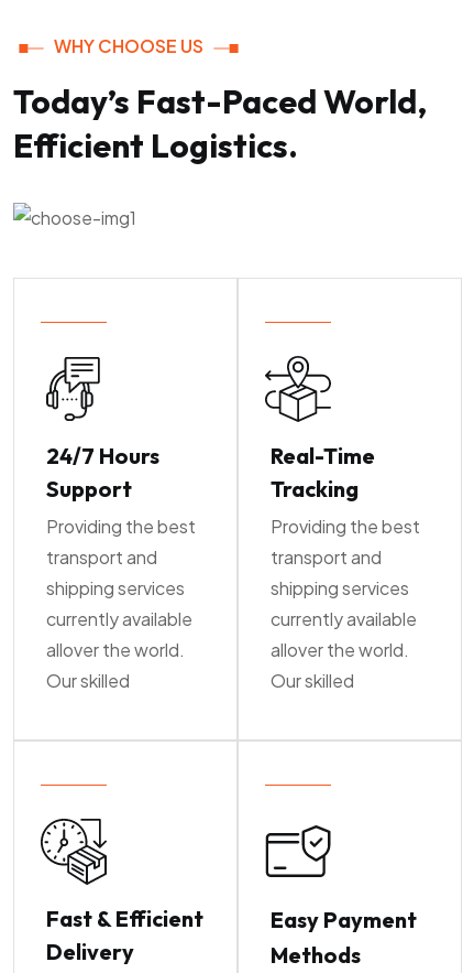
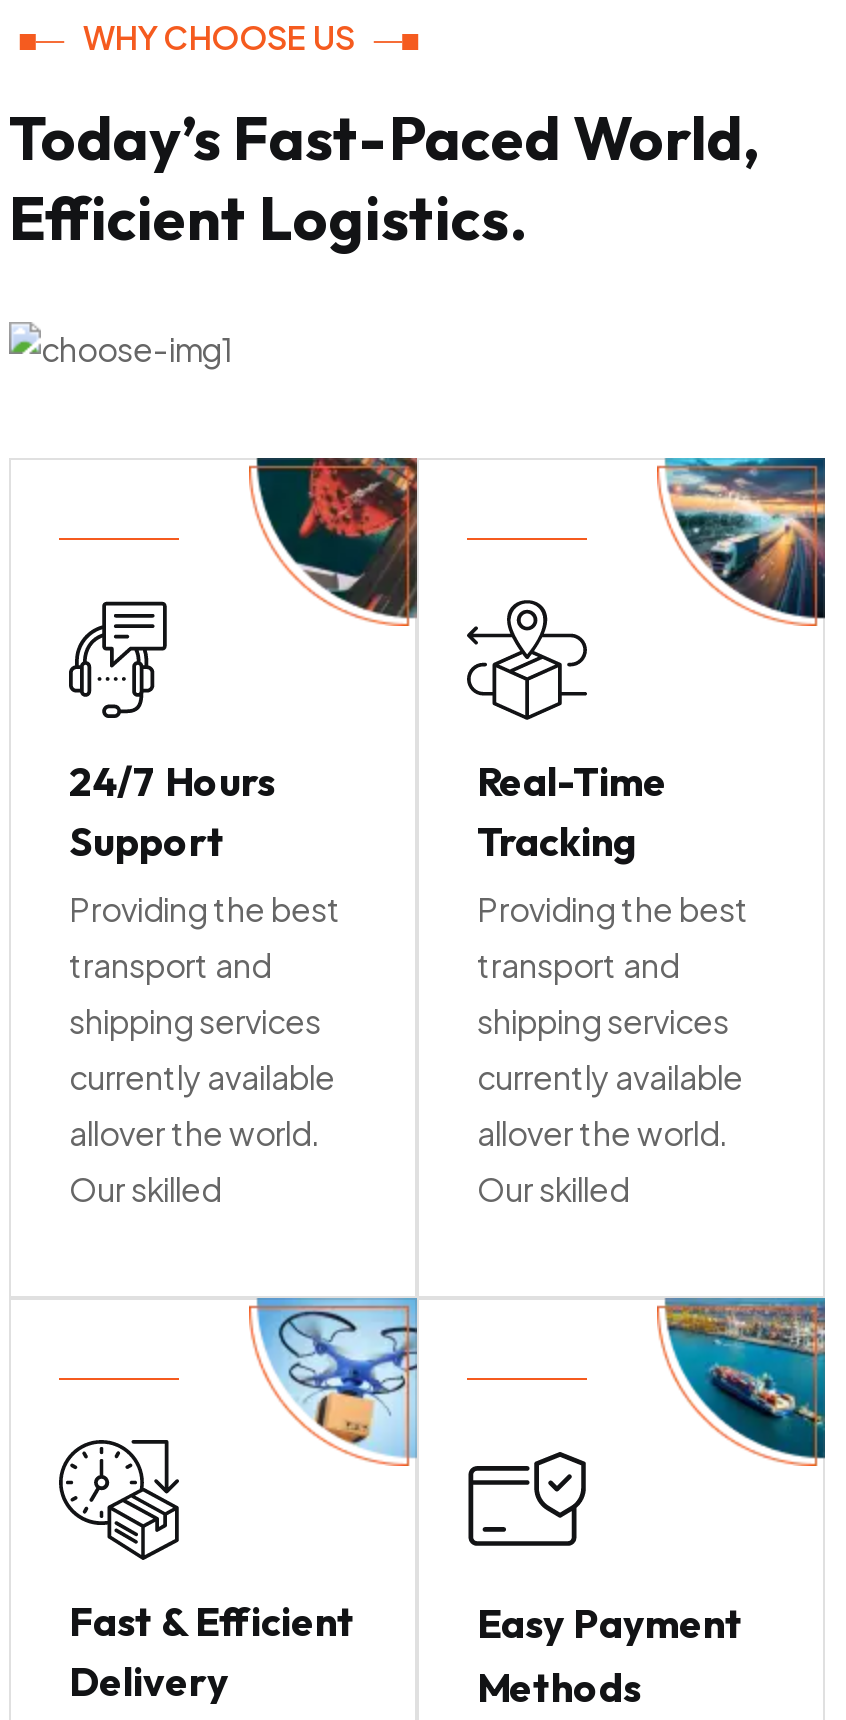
none -> [247,456,419,628] [image]
none -> [655,456,827,628] [image]
none -> [247,1296,419,1468] [image]
none -> [655,1296,827,1468] [image]

